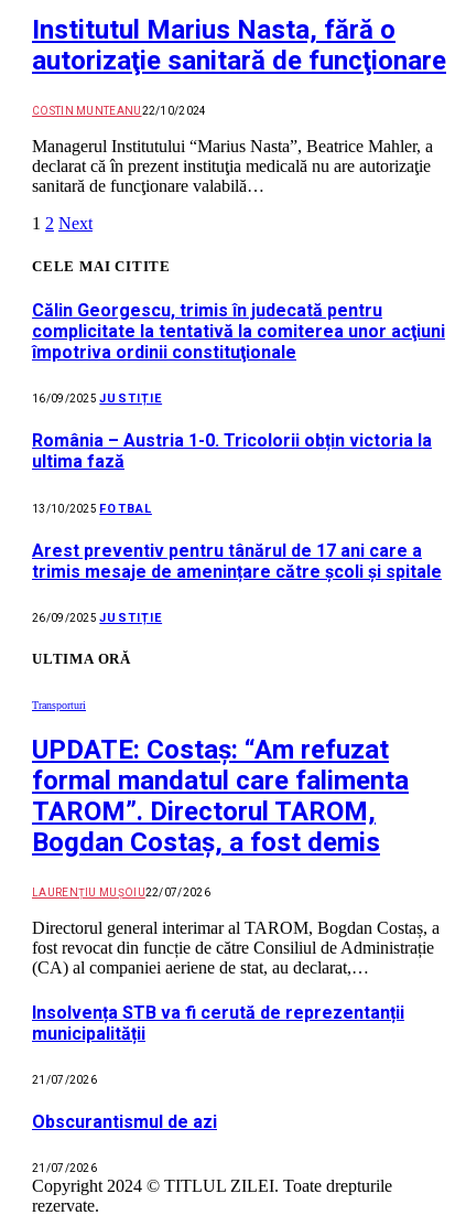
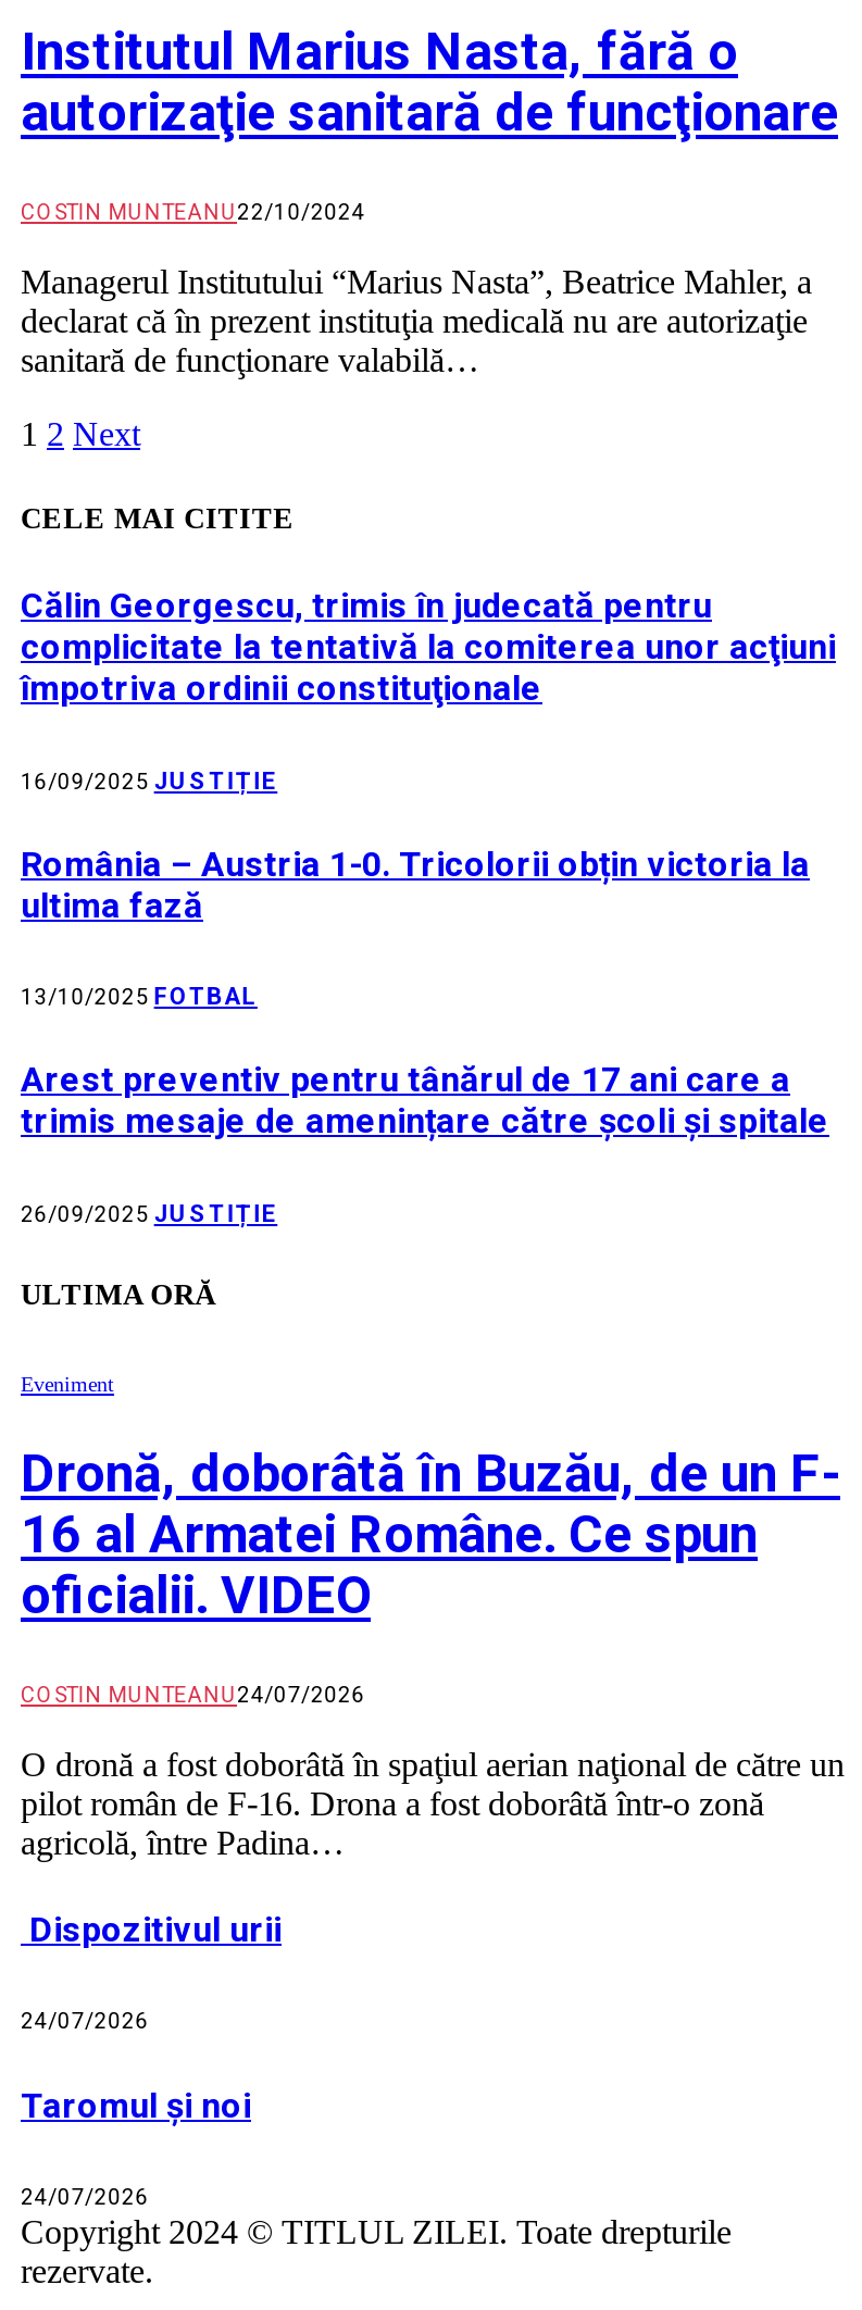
[32,699,86,711] Transporturi -> [21,1372,114,1396] Eveniment
[32,735,409,858] UPDATE: Costaș: “Am refuzat | formal mandatul care falimenta | TAROM”. Directorul TAROM, | Bogdan Costaș, a fost demis -> [21,1444,840,1626] Dronă, doborâtă în Buzău, de un F- | 16 al Armatei Române. Ce spun | oficialii. VIDEO
[32,887,210,899] LAURENȚIU MUȘOIU 22/07/2026 -> [21,1683,365,1706] COSTIN MUNTEANU 24/07/2026
[32,919,440,977] Directorul general interimar al TAROM, Bogdan Costaș, a | fost revocat din funcție de către Consiliul de Administrație | (CA) al companiei aeriene de stat, au declarat,… -> [21,1746,845,1861] O dronă a fost doborâtă în spaţiul aerian naţional de către un | pilot român de F-16. Drona a fost doborâtă într-o zonă | agricolă, între Padina…
[32,1002,404,1044] Insolvența STB va fi cerută de reprezentanții | municipalității -> [21,1909,282,1951] Dispozitivul urii
[32,1074,97,1086] 21/07/2026 -> [21,2010,149,2034] 24/07/2026
[32,1112,217,1133] Obscurantismul de azi -> [21,2084,251,2126] Taromul și noi
[32,1163,97,1175] 21/07/2026 -> [21,2185,149,2209] 24/07/2026

